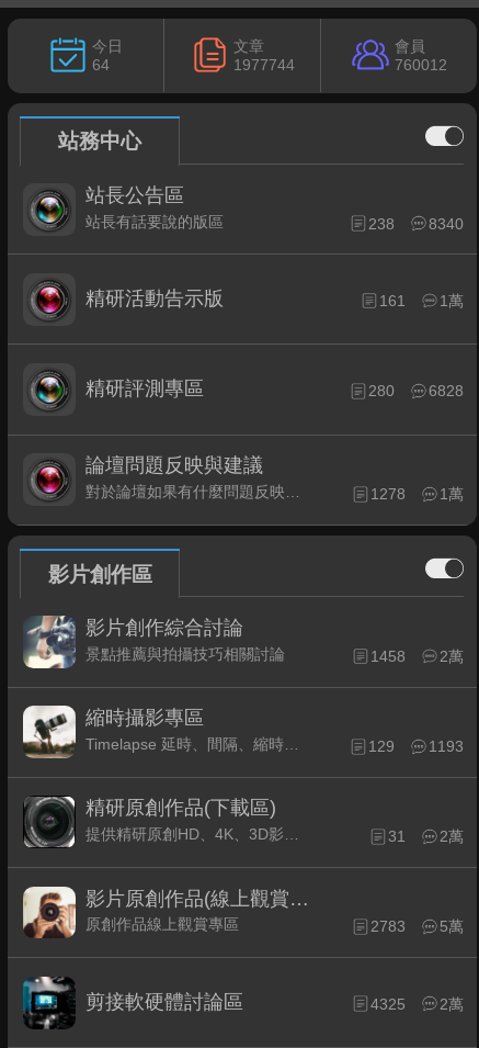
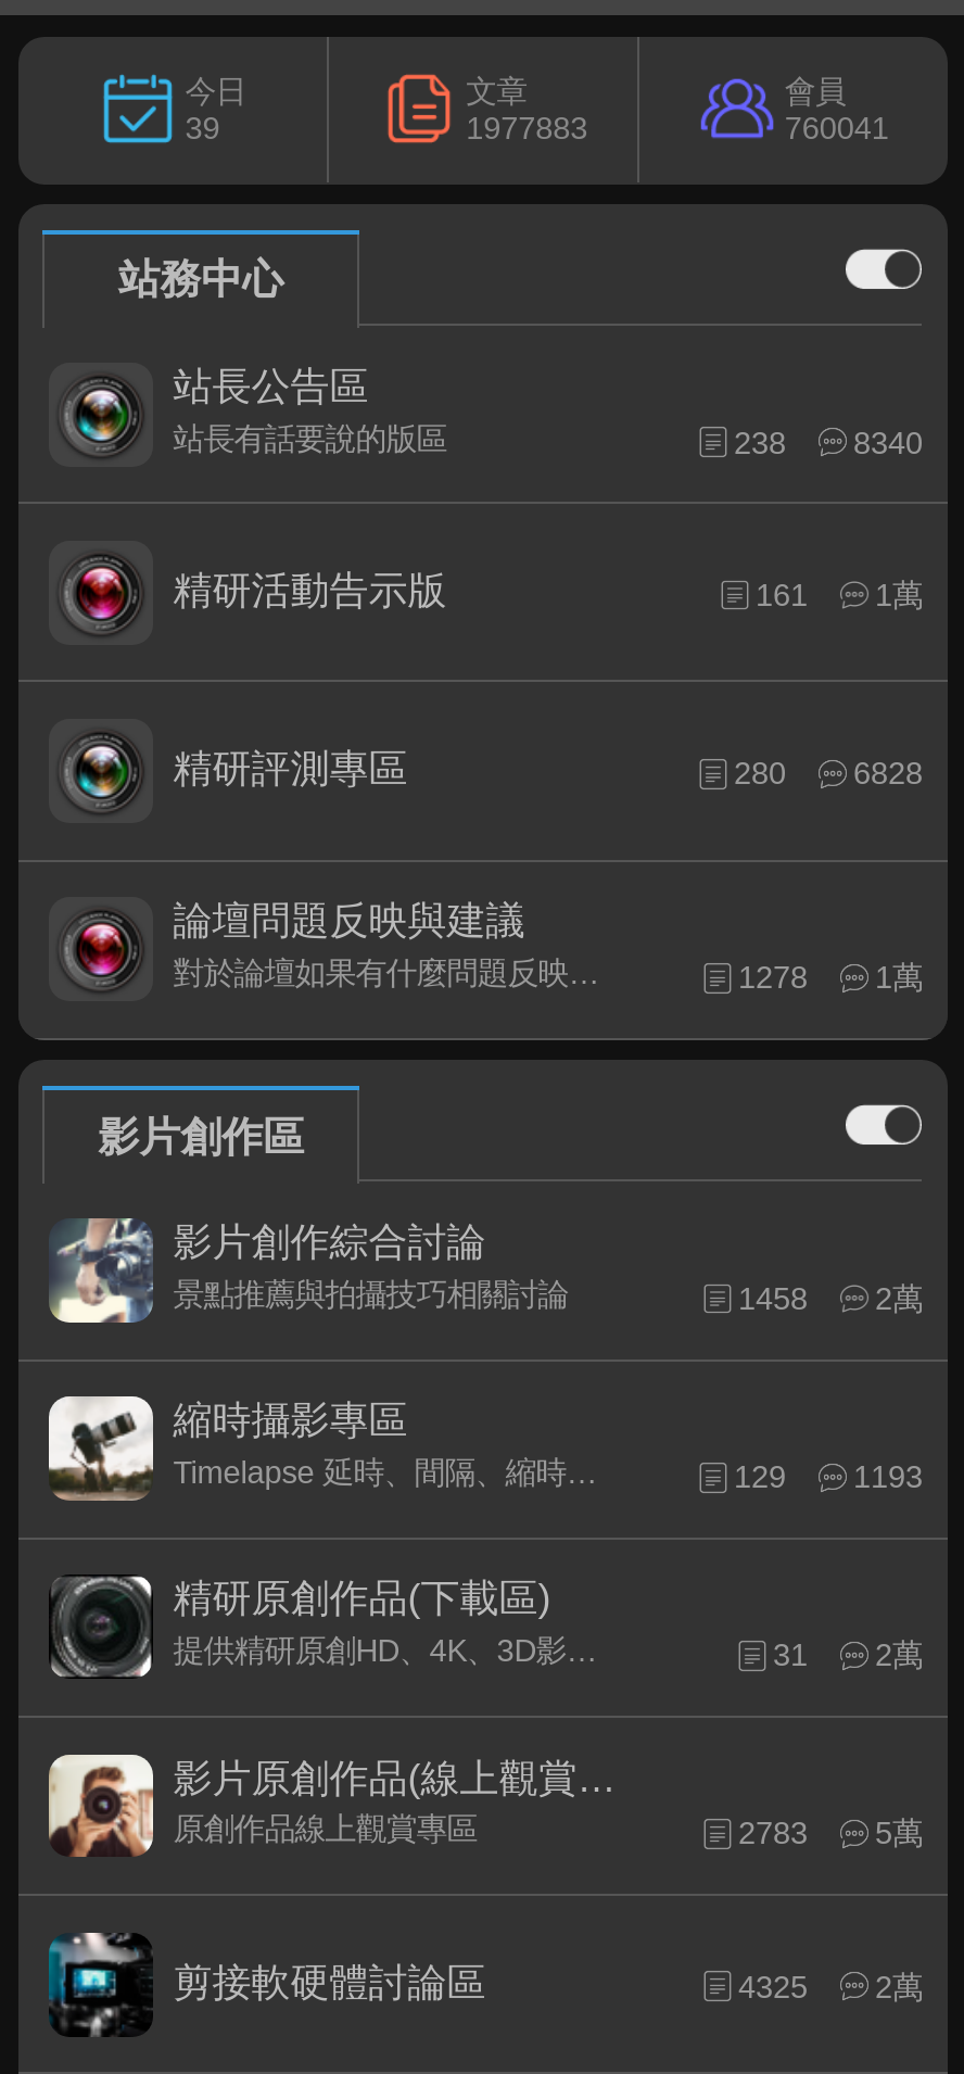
[92,56,109,74] 64 -> [185,112,220,146] 39
[234,56,295,74] 1977744 -> [466,112,588,146] 1977883
[394,56,447,74] 760012 -> [784,112,889,146] 760041

